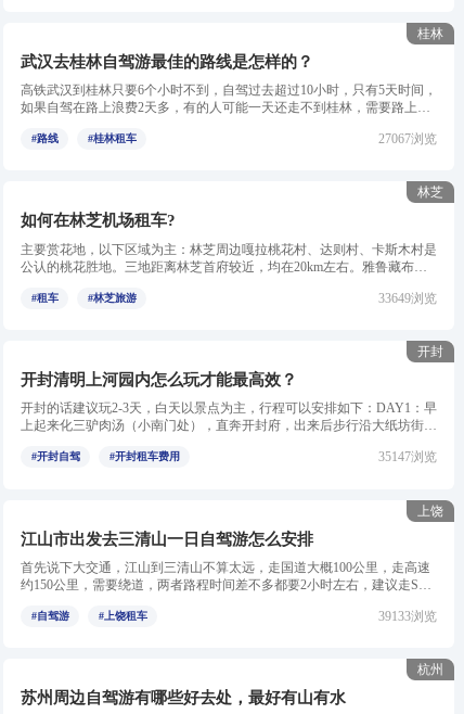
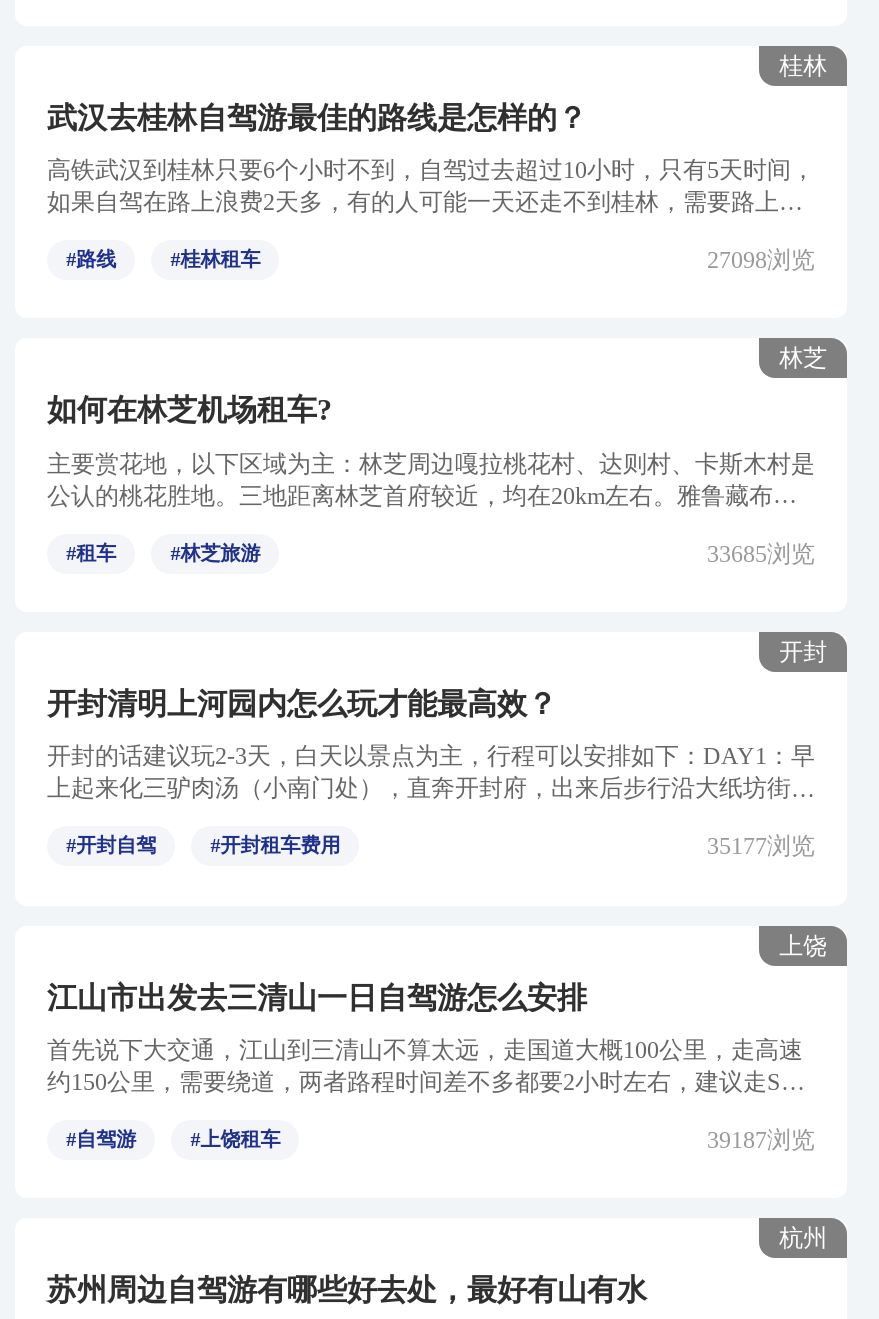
[378,131,437,147] 27067浏览 -> [707,246,815,274] 27098浏览
[378,291,437,306] 33649浏览 -> [707,540,815,568] 33685浏览
[378,450,437,465] 35147浏览 -> [707,833,815,861] 35177浏览
[378,609,437,624] 39133浏览 -> [707,1126,815,1154] 39187浏览

